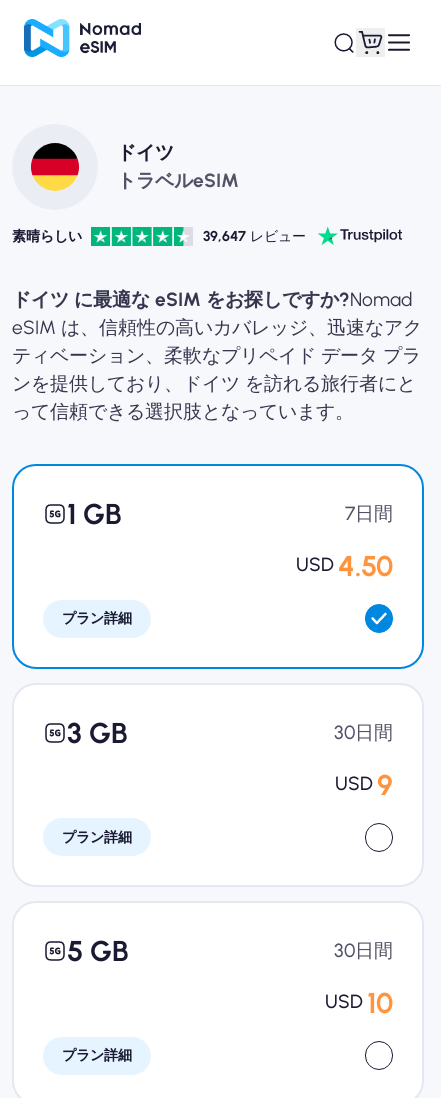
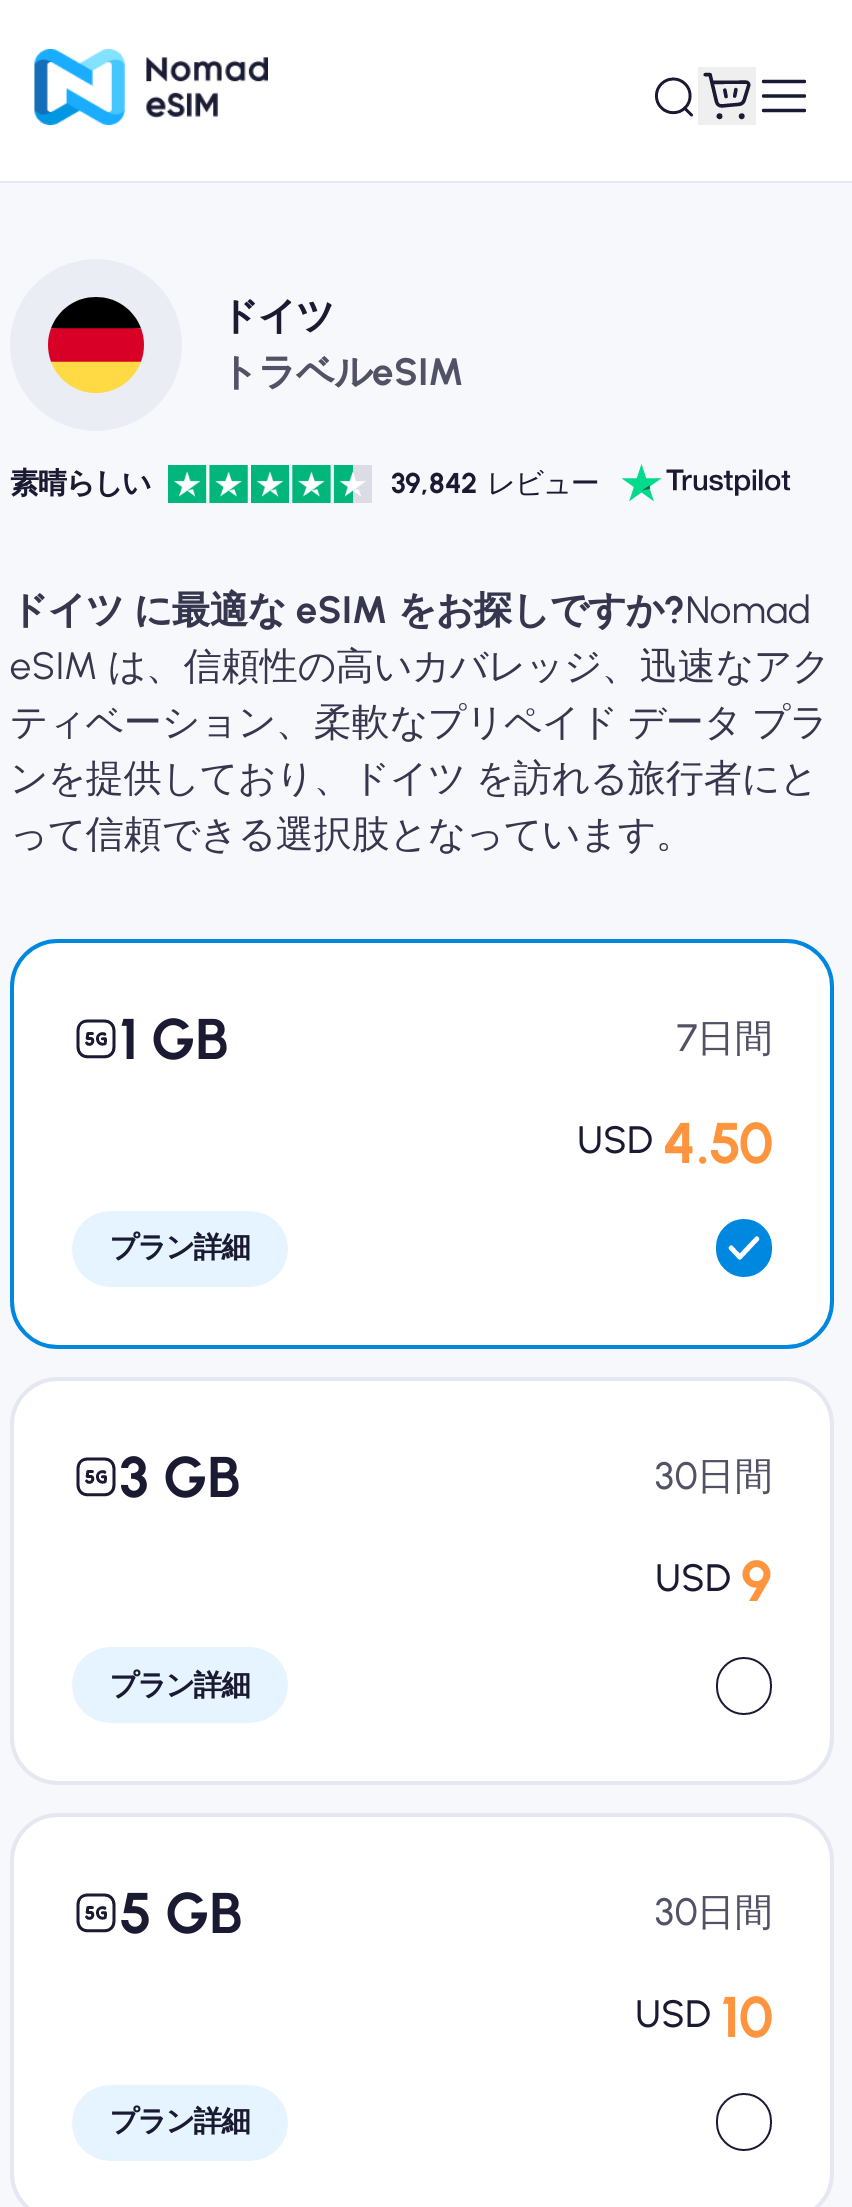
[202,226,306,244] 39,647 レビュー -> [391,464,599,500] 39,842 レビュー

